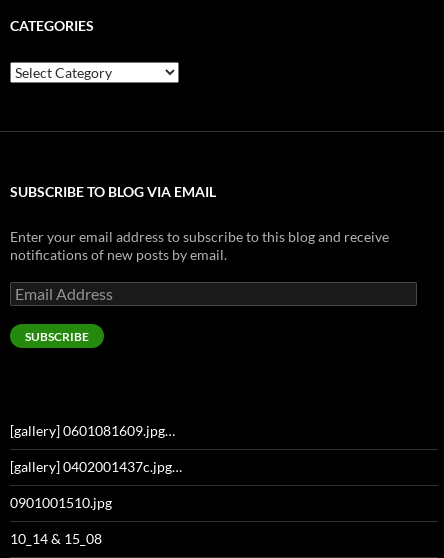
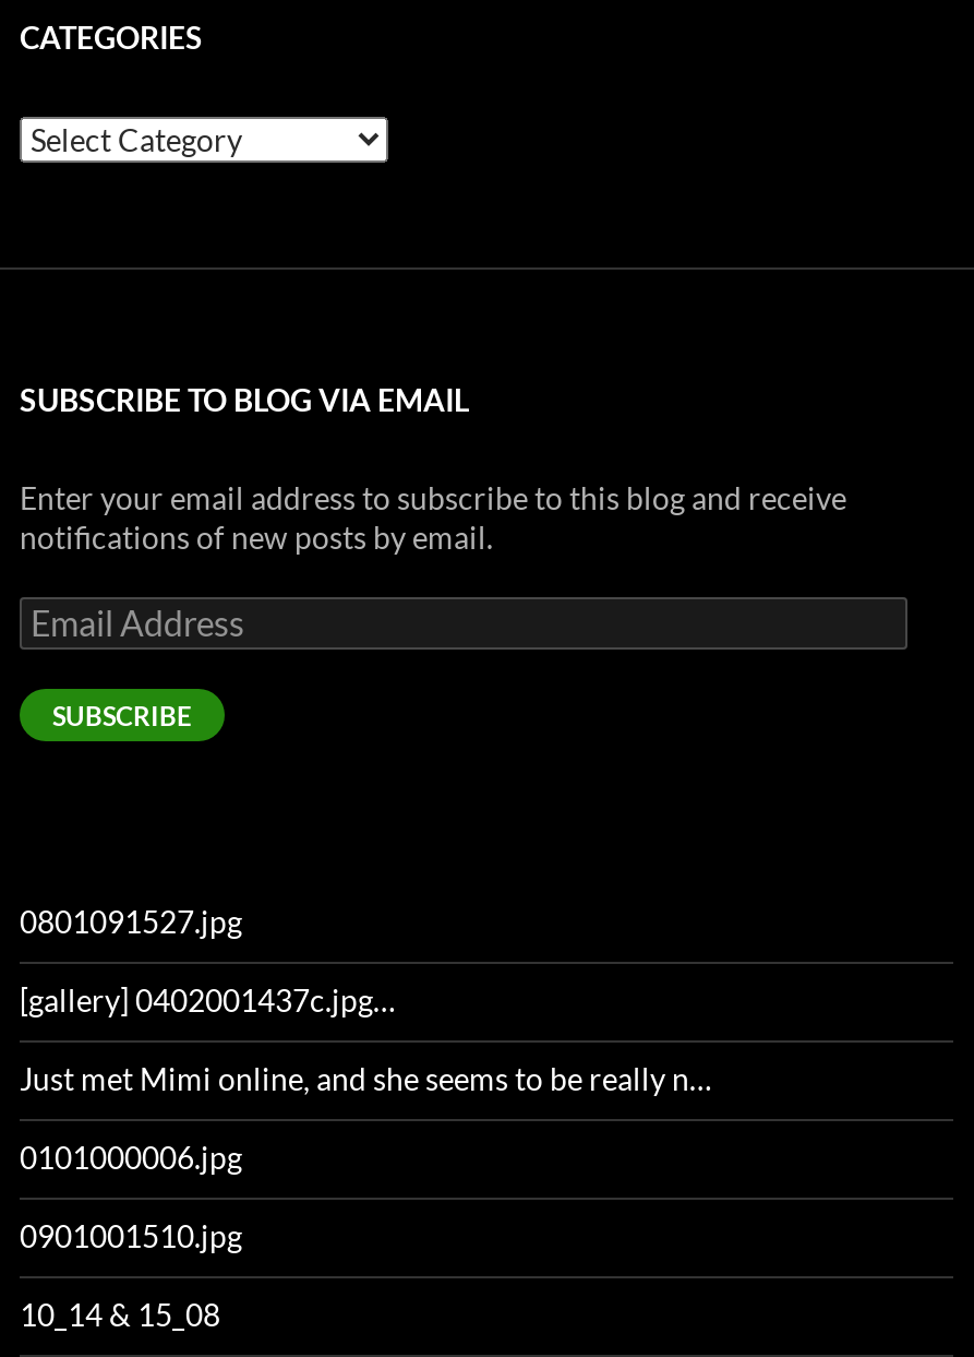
[10,422,175,439] [gallery] 0601081609.jpg… -> [20,902,242,940] 0801091527.jpg
none -> [20,1060,711,1175] Just met Mimi online, and she seems to be really n… | 0101000006.jpg

